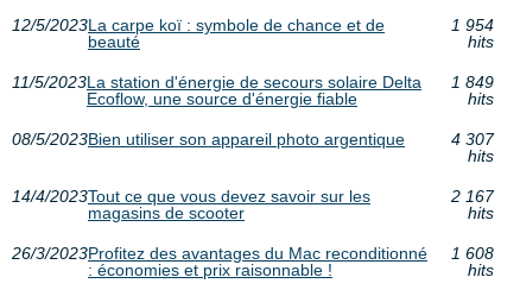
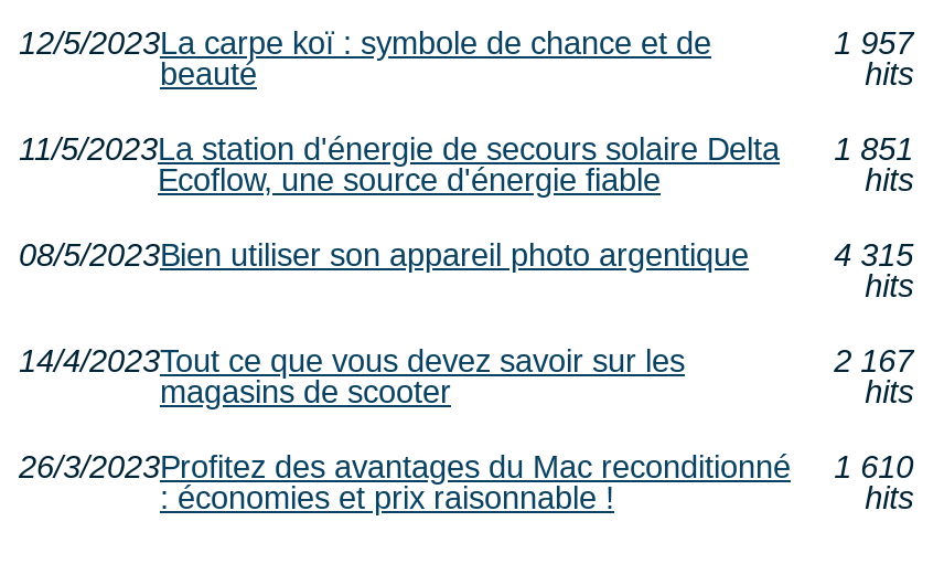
[451,15,493,34] 1 954 -> [834,25,913,60] 1 957
[12,72,493,91] 11/5/2023 La station d'énergie de secours solaire Delta 1 849 -> [19,130,913,166] 11/5/2023 La station d'énergie de secours solaire Delta 1 851
[451,129,493,148] 4 307 -> [834,236,913,272] 4 315
[12,243,493,262] 26/3/2023Profitez des avantages du Mac reconditionné 1 608 -> [19,448,913,484] 26/3/2023Profitez des avantages du Mac reconditionné 1 610

